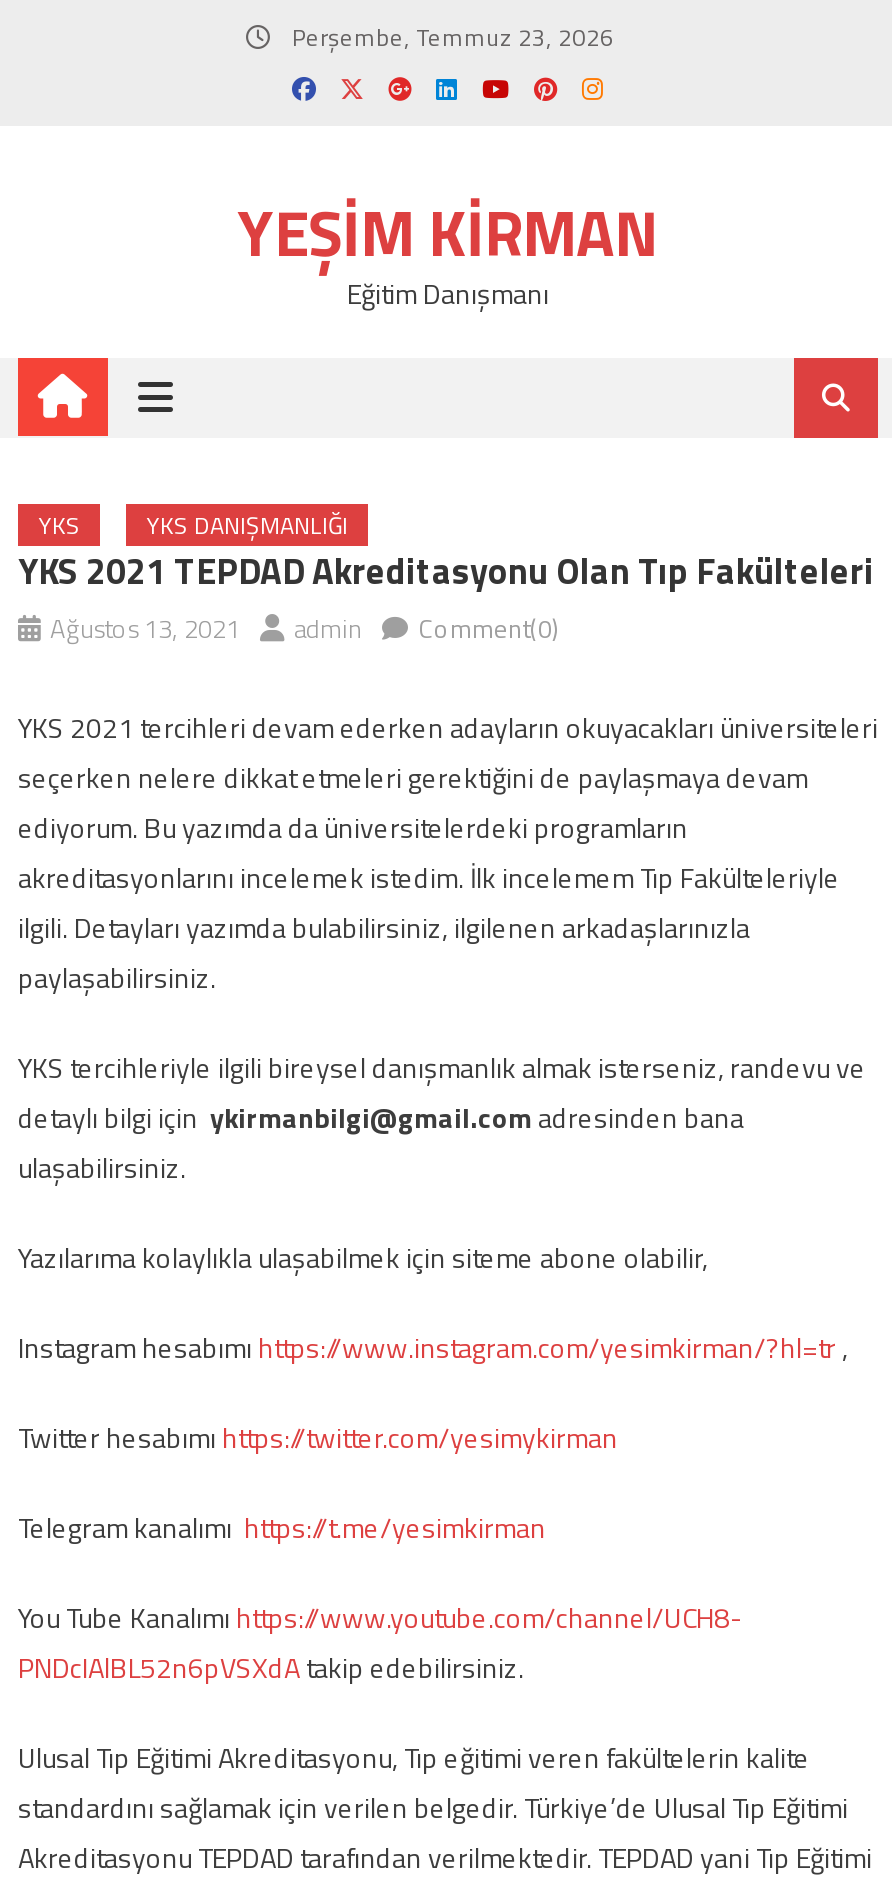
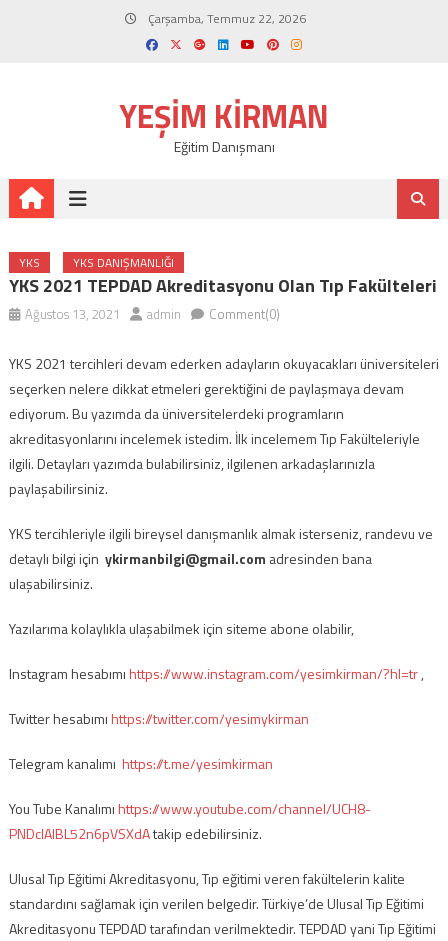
[286,18,614,56] Perşembe, Temmuz 23, 2026 -> [144,9,305,28] Çarşamba, Temmuz 22, 2026

